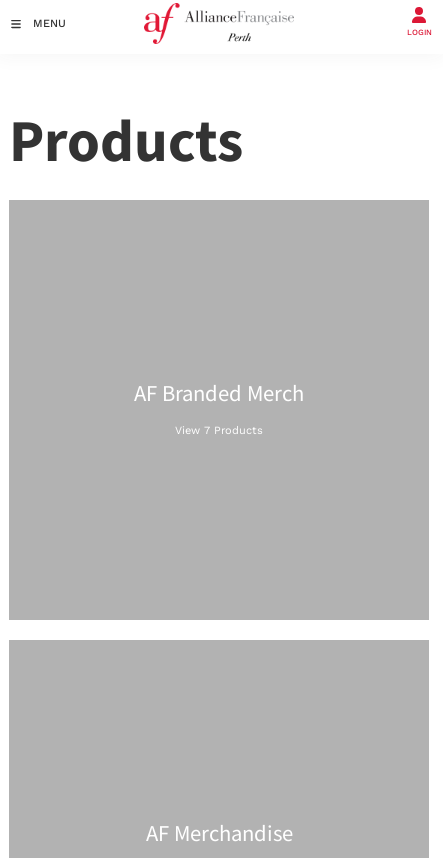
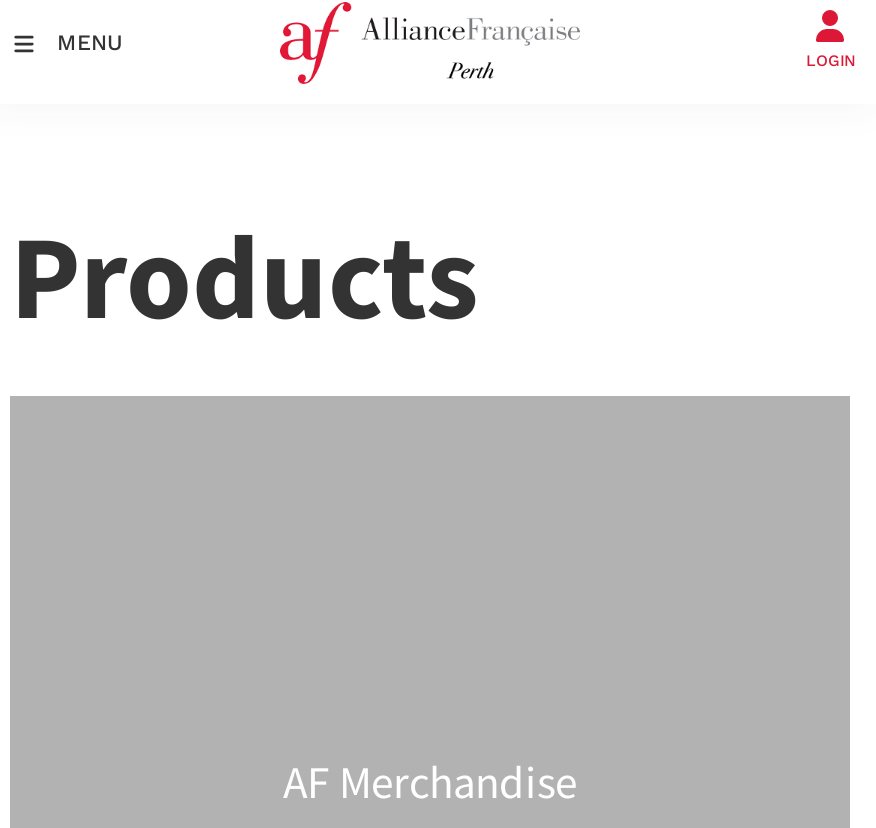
[134,379,304,437] AF Branded Merch | View 7 Products -> none

